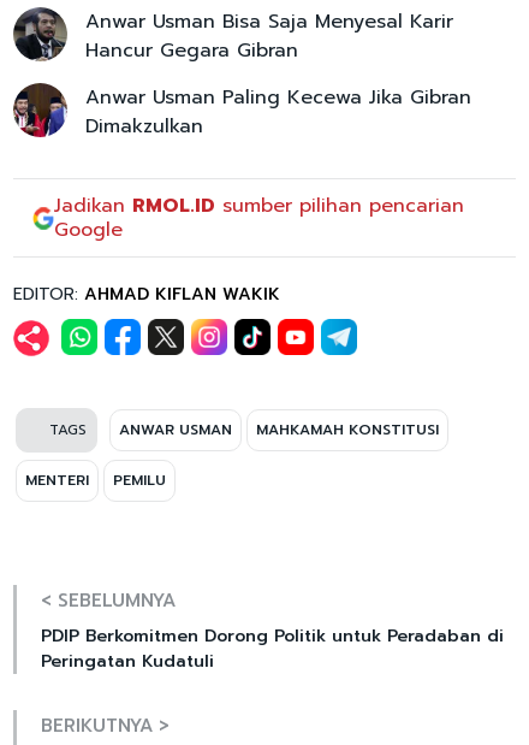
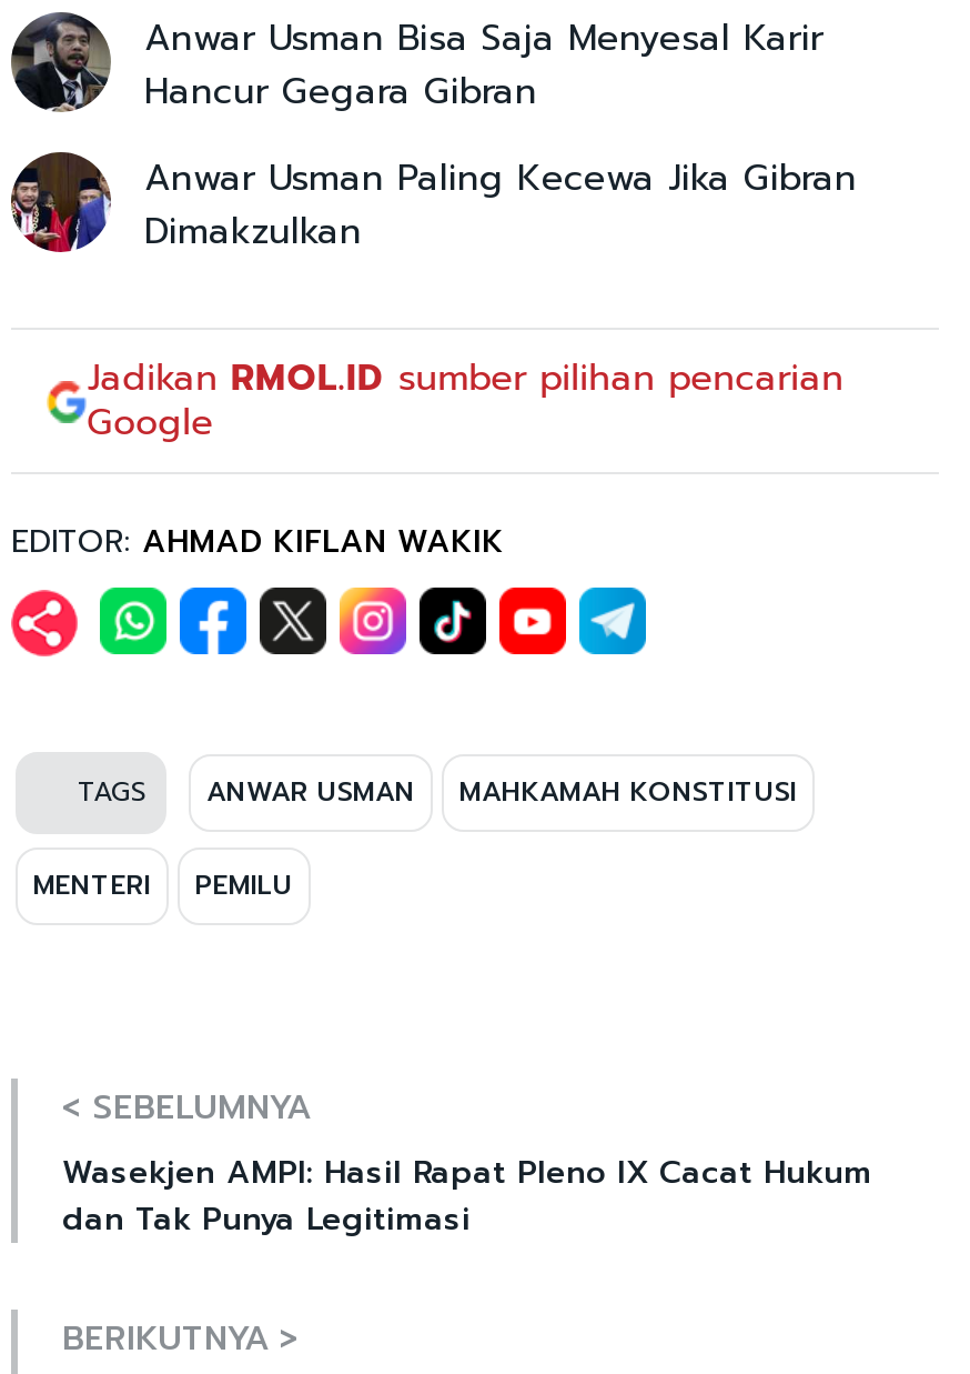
[41,623,504,674] PDIP Berkomitmen Dorong Politik untuk Peradaban di | Peringatan Kudatuli -> [62,1149,872,1243] Wasekjen AMPI: Hasil Rapat Pleno IX Cacat Hukum | dan Tak Punya Legitimasi

